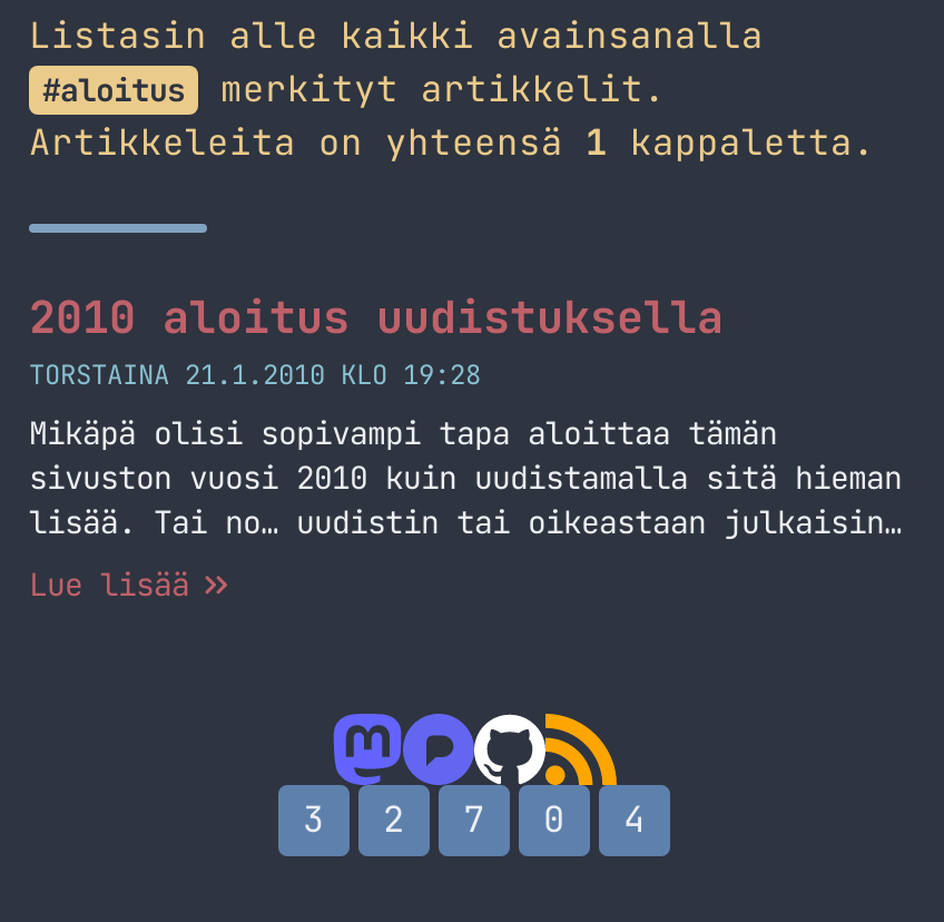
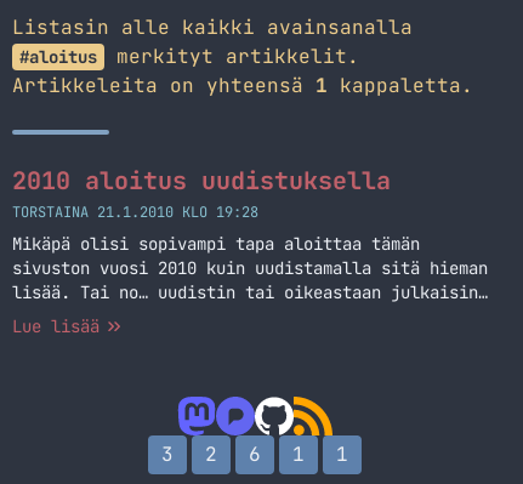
[463,796,485,843] 7 -> [249,442,261,467] 6
[543,796,566,843] 0 -> [292,442,305,467] 1
[623,796,646,843] 4 -> [336,442,348,467] 1

